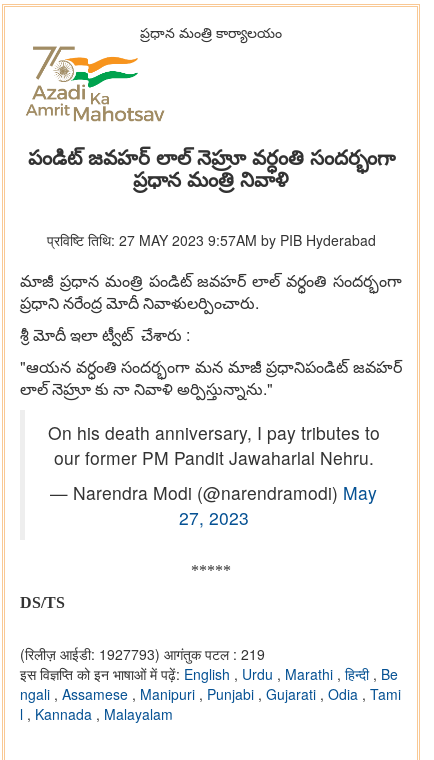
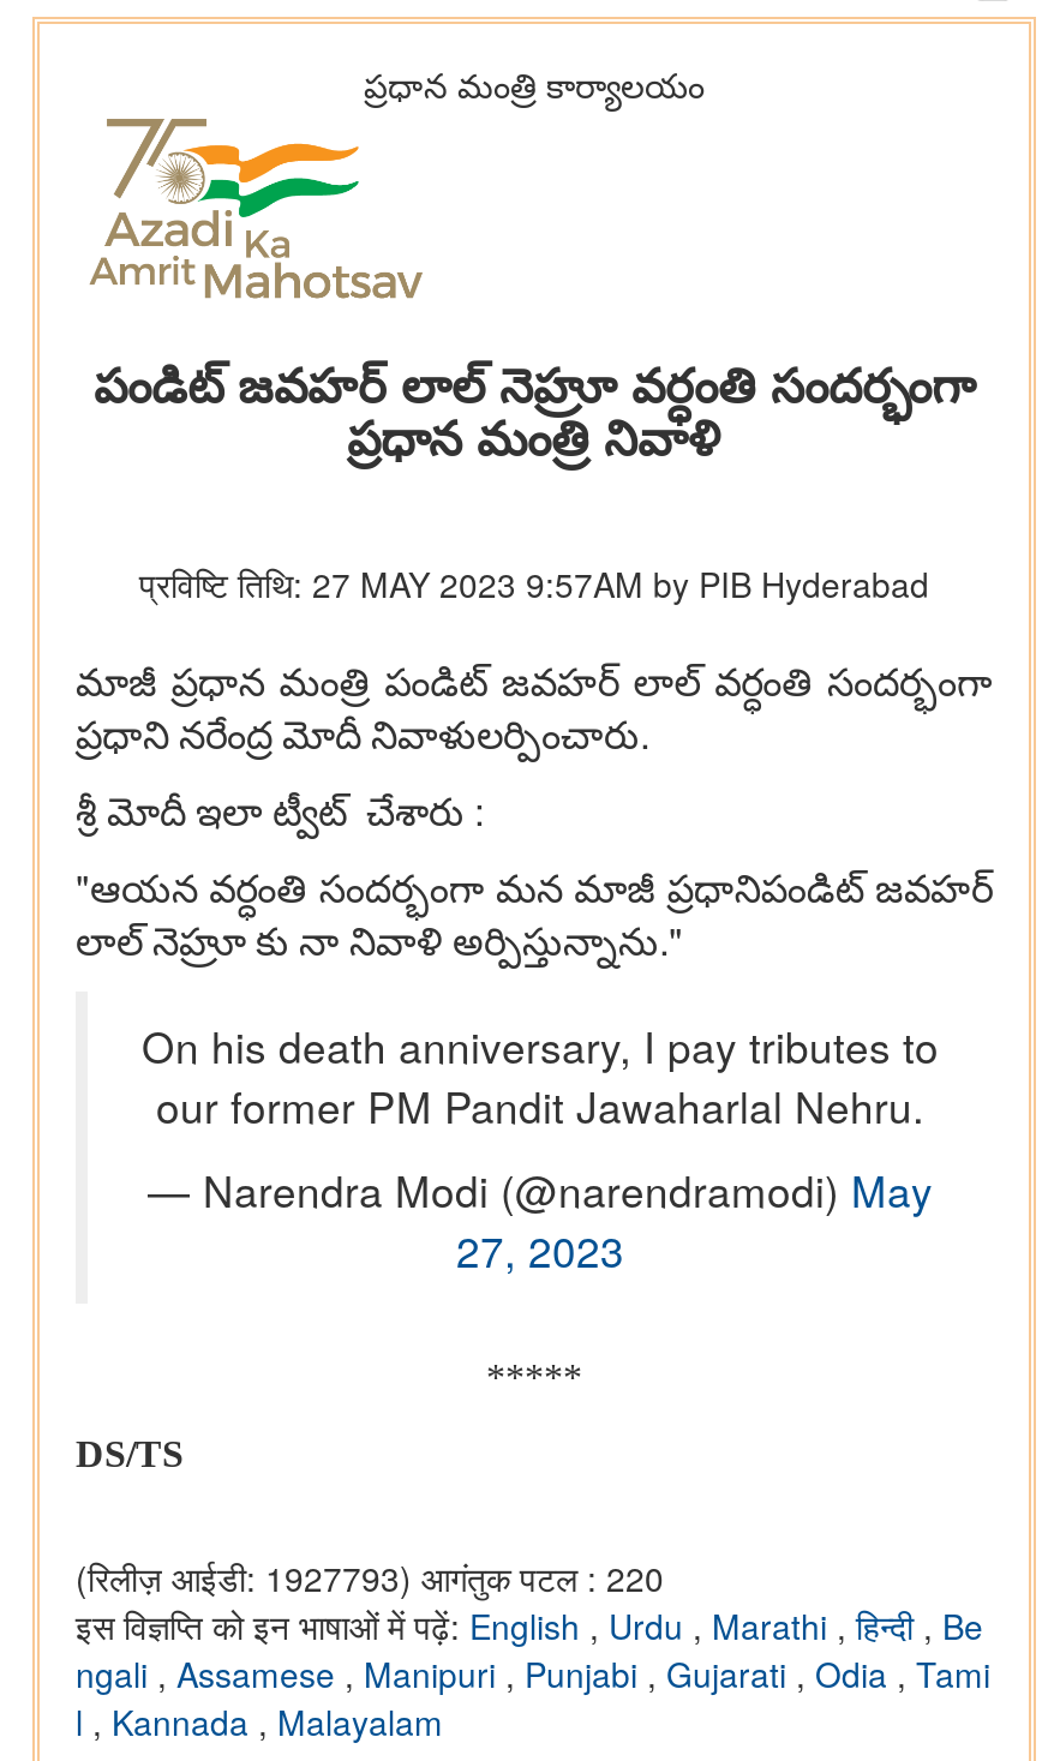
[20,644,265,664] (रिलीज़ आईडी: 1927793) आगंतुक पटल : 219 -> [76,1554,664,1602] (रिलीज़ आईडी: 1927793) आगंतुक पटल : 220

